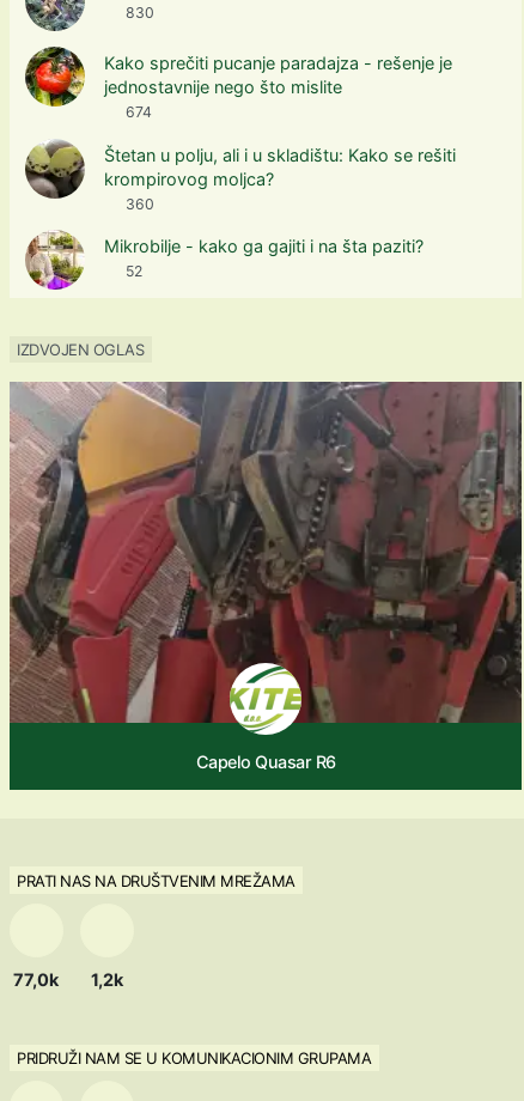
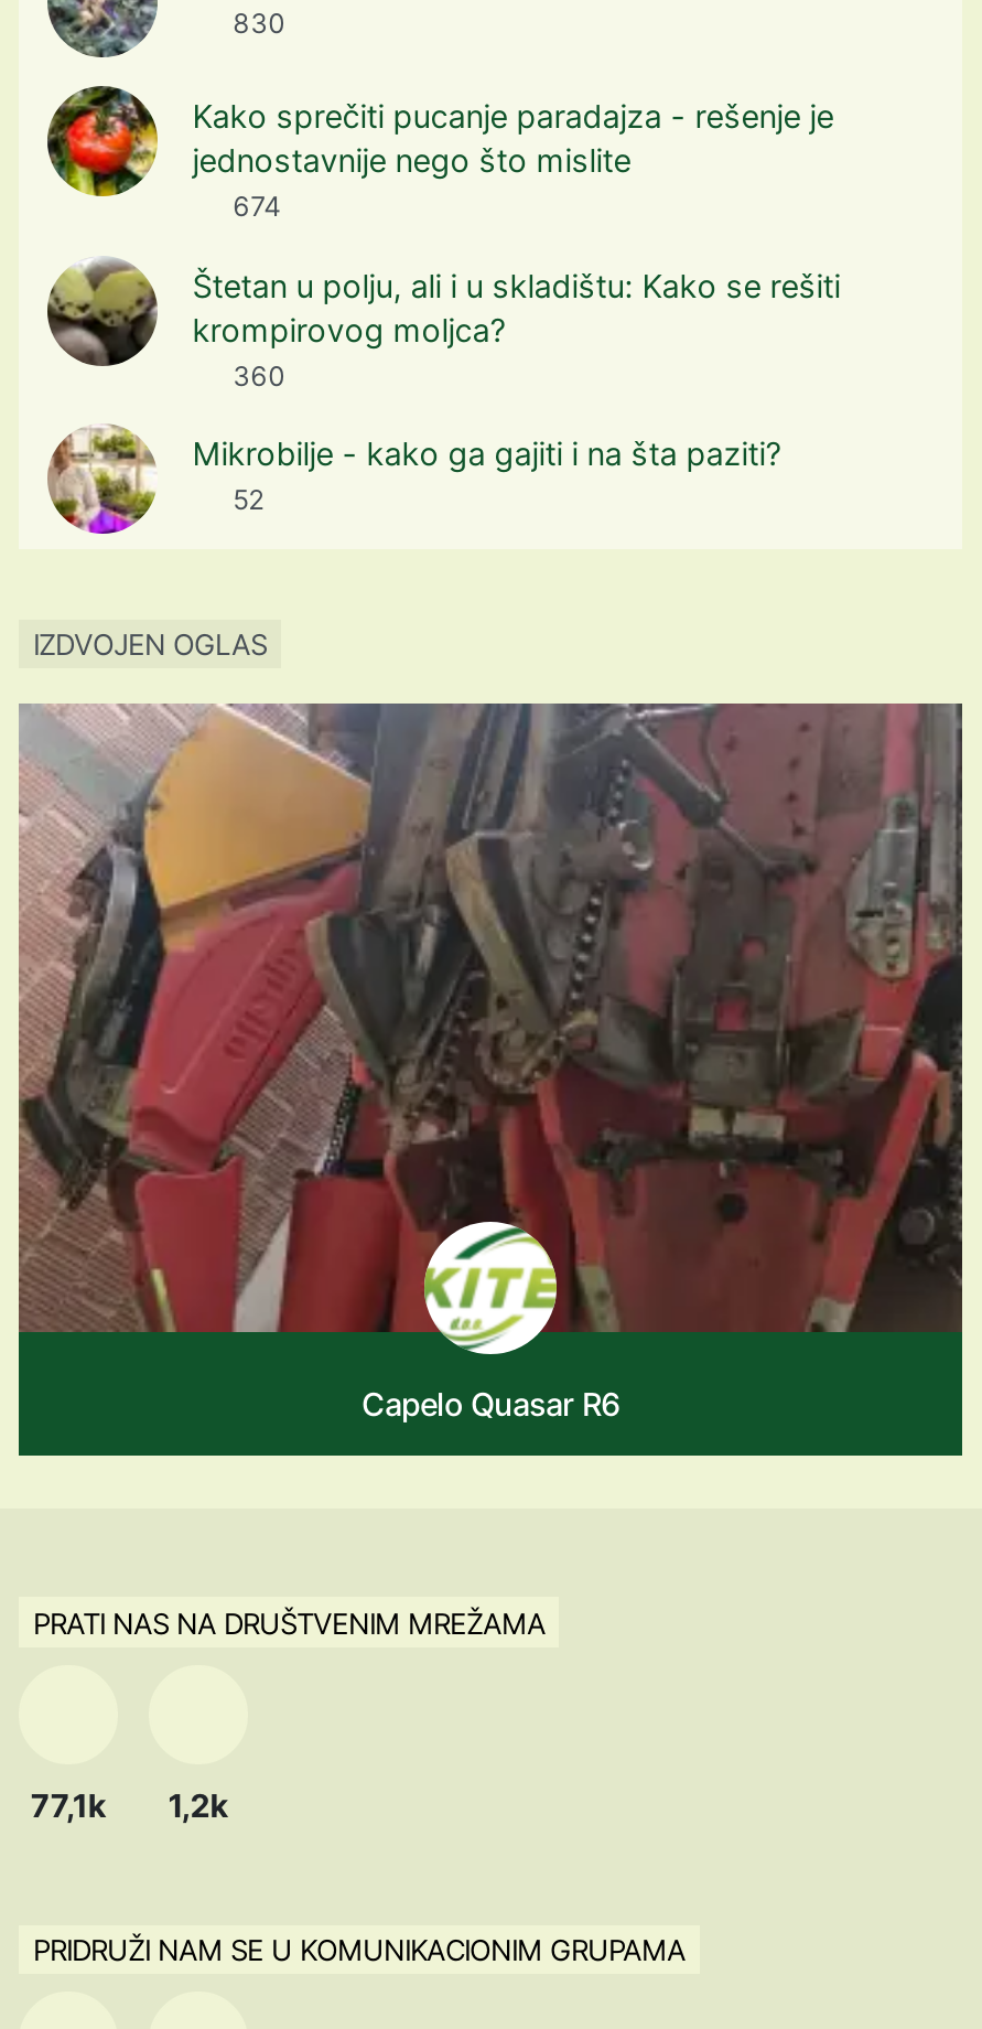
[14,969,123,989] 77,0k 1,2k -> [31,1786,227,1823] 77,1k 1,2k

